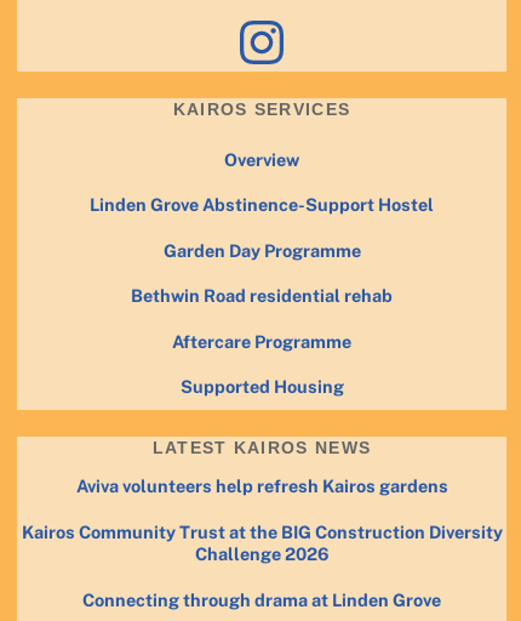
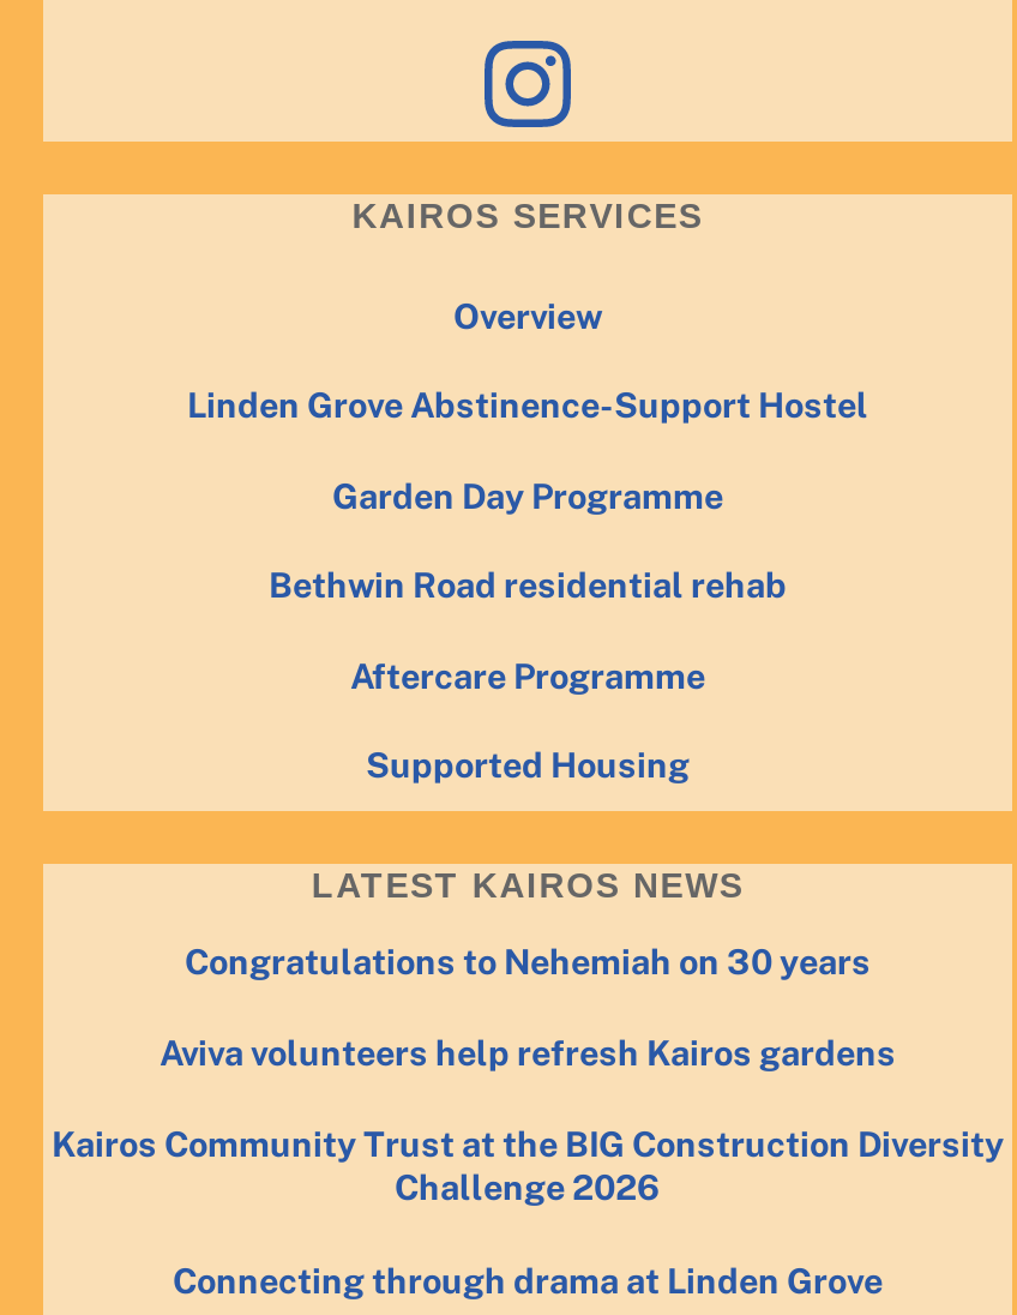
none -> [185,941,871,982] Congratulations to Nehemiah on 30 years

